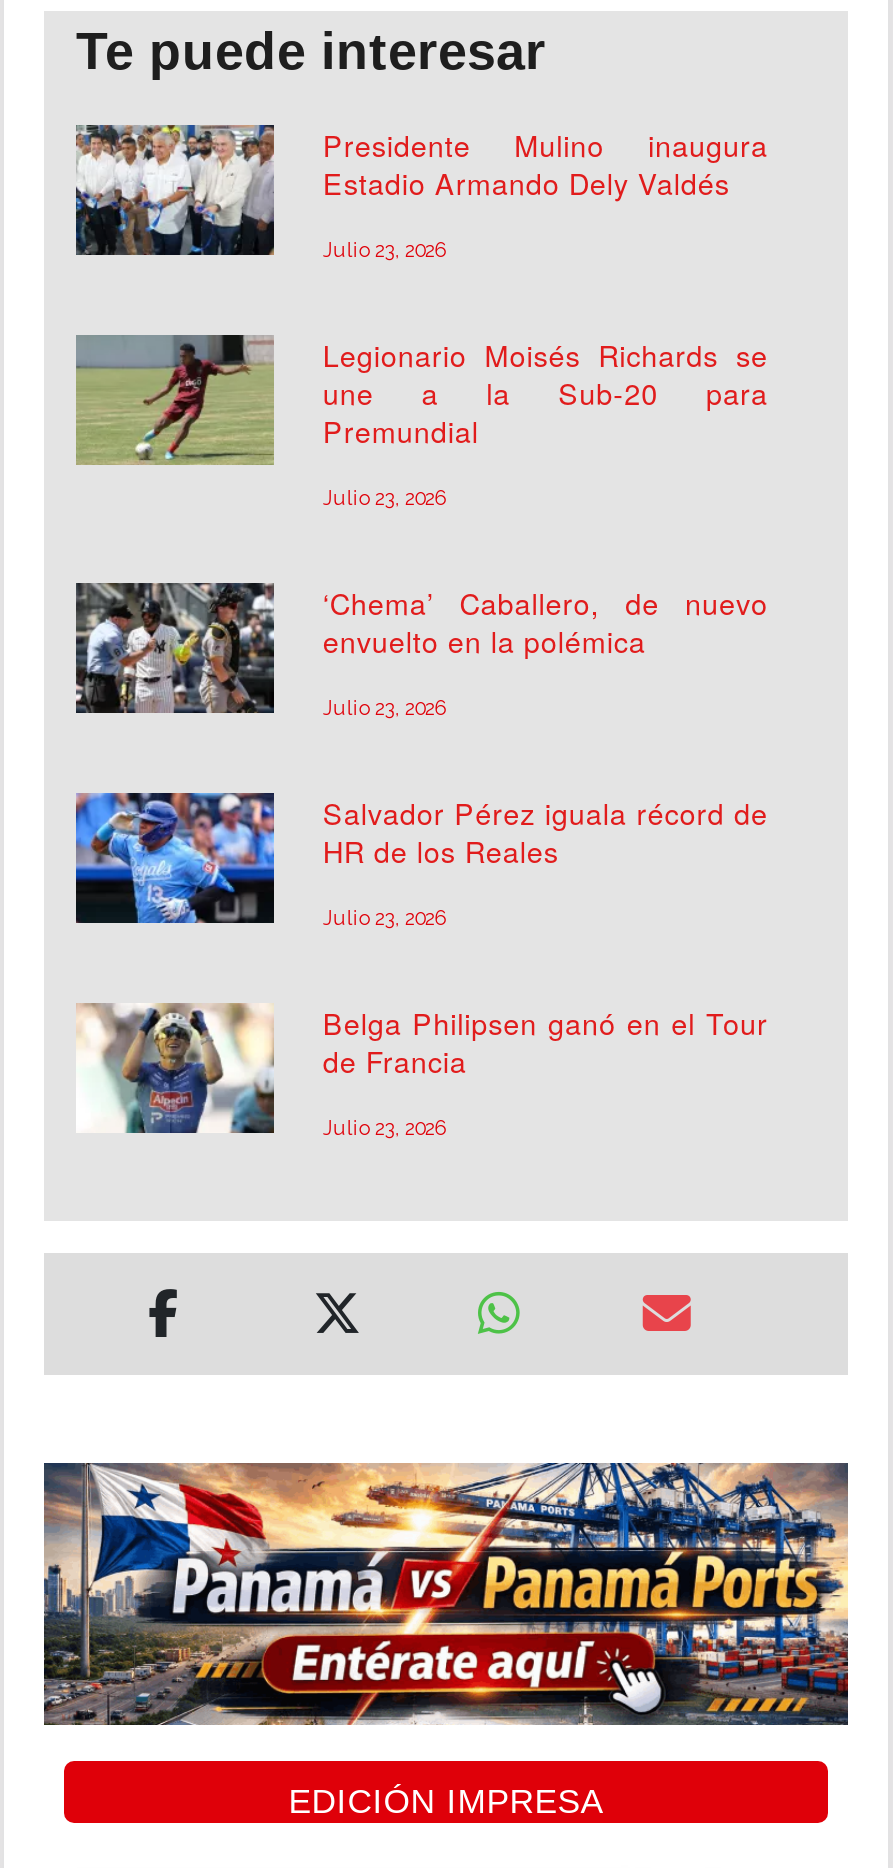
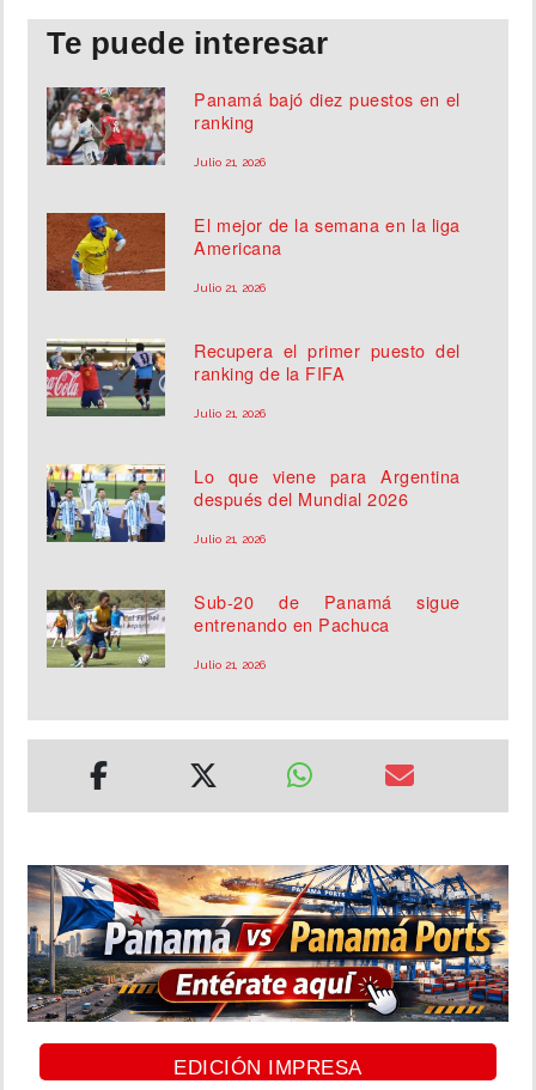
[76,123,768,257] [image] | Presidente Mulino inaugura | Estadio Armando Dely Valdés -> [47,86,461,166] [image] | Panamá bajó diez puestos en el | ranking
[323,239,445,261] Julio 23, 2026 -> [194,156,266,169] Julio 21, 2026
[76,333,768,465] [image] | Legionario Moisés Richards se | une a la Sub-20 para | Premundial -> [47,212,461,291] [image] | El mejor de la semana en la liga | Americana
[323,487,445,509] Julio 23, 2026 -> [194,281,266,295] Julio 21, 2026
[76,581,768,713] [image] | ‘Chema’ Caballero, de nuevo | envuelto en la polémica -> [45,338,461,416] [image] | Recupera el primer puesto del | ranking de la FIFA
[323,697,445,719] Julio 23, 2026 -> [194,407,266,420] Julio 21, 2026
[74,791,768,925] [image] | Salvador Pérez iguala récord de | HR de los Reales -> [45,463,461,543] [image] | Lo que viene para Argentina | después del Mundial 2026
[323,907,445,929] Julio 23, 2026 -> [194,533,266,546] Julio 21, 2026
[76,1001,768,1135] [image] | Belga Philipsen ganó en el Tour | de Francia -> [45,589,461,669] [image] | Sub-20 de Panamá sigue | entrenando en Pachuca
[323,1117,445,1139] Julio 23, 2026 -> [194,658,266,671] Julio 21, 2026

